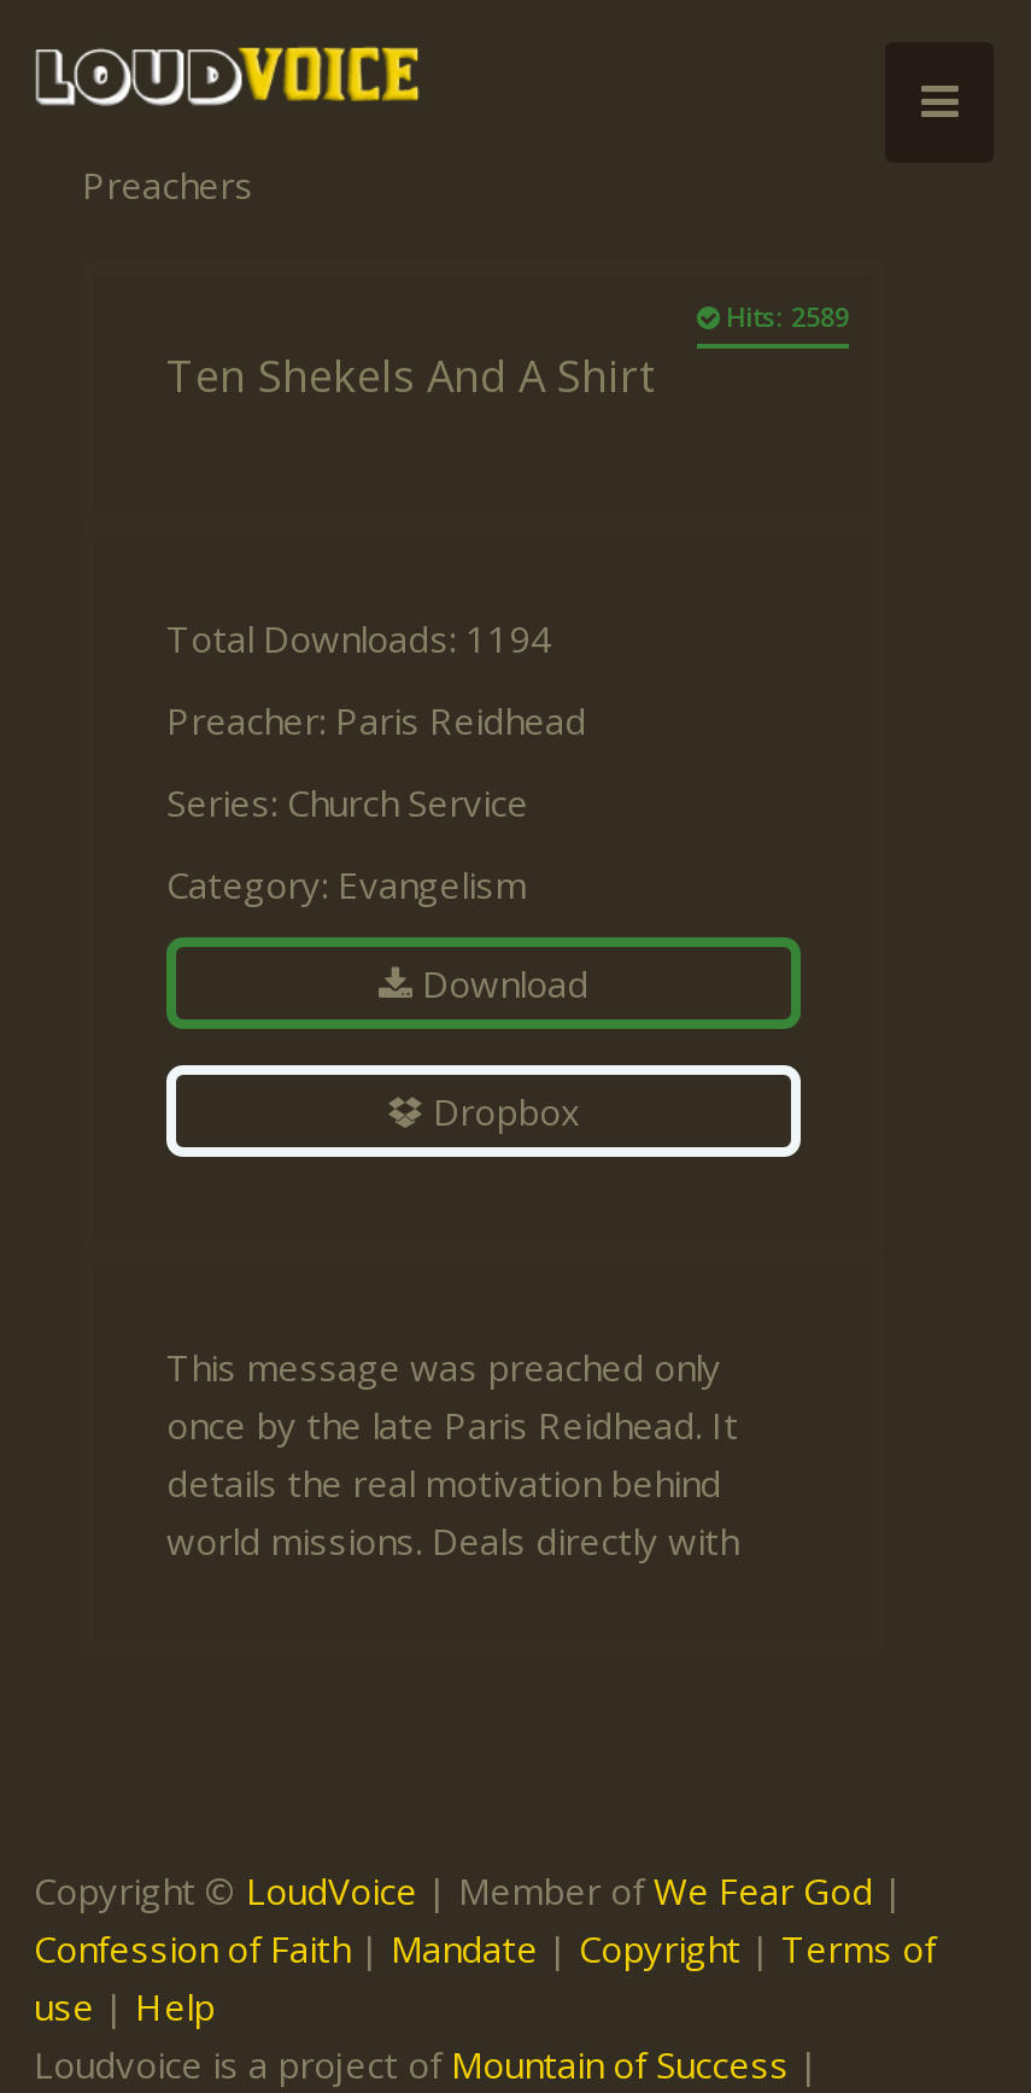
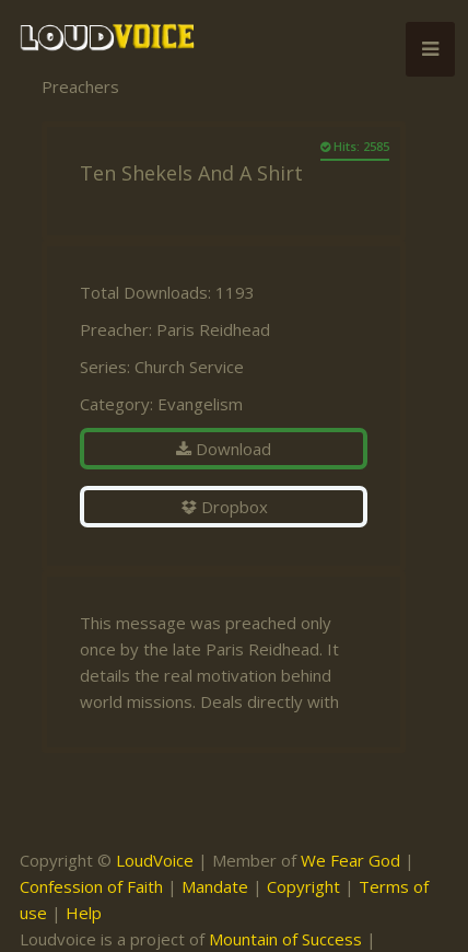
[719,298,849,334] Hits: 2589 -> [330,138,389,154] Hits: 2585
[166,614,552,662] Total Downloads: 1194 -> [80,281,255,303] Total Downloads: 1193

